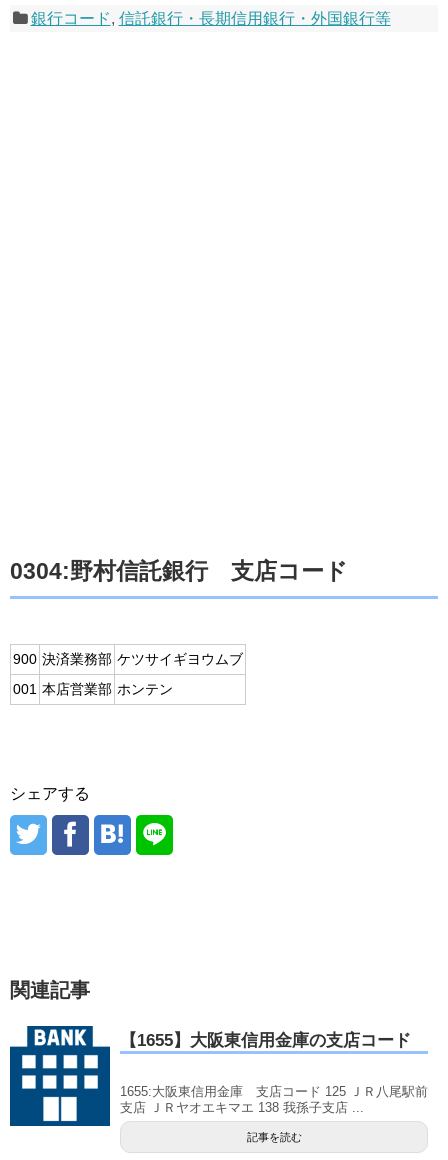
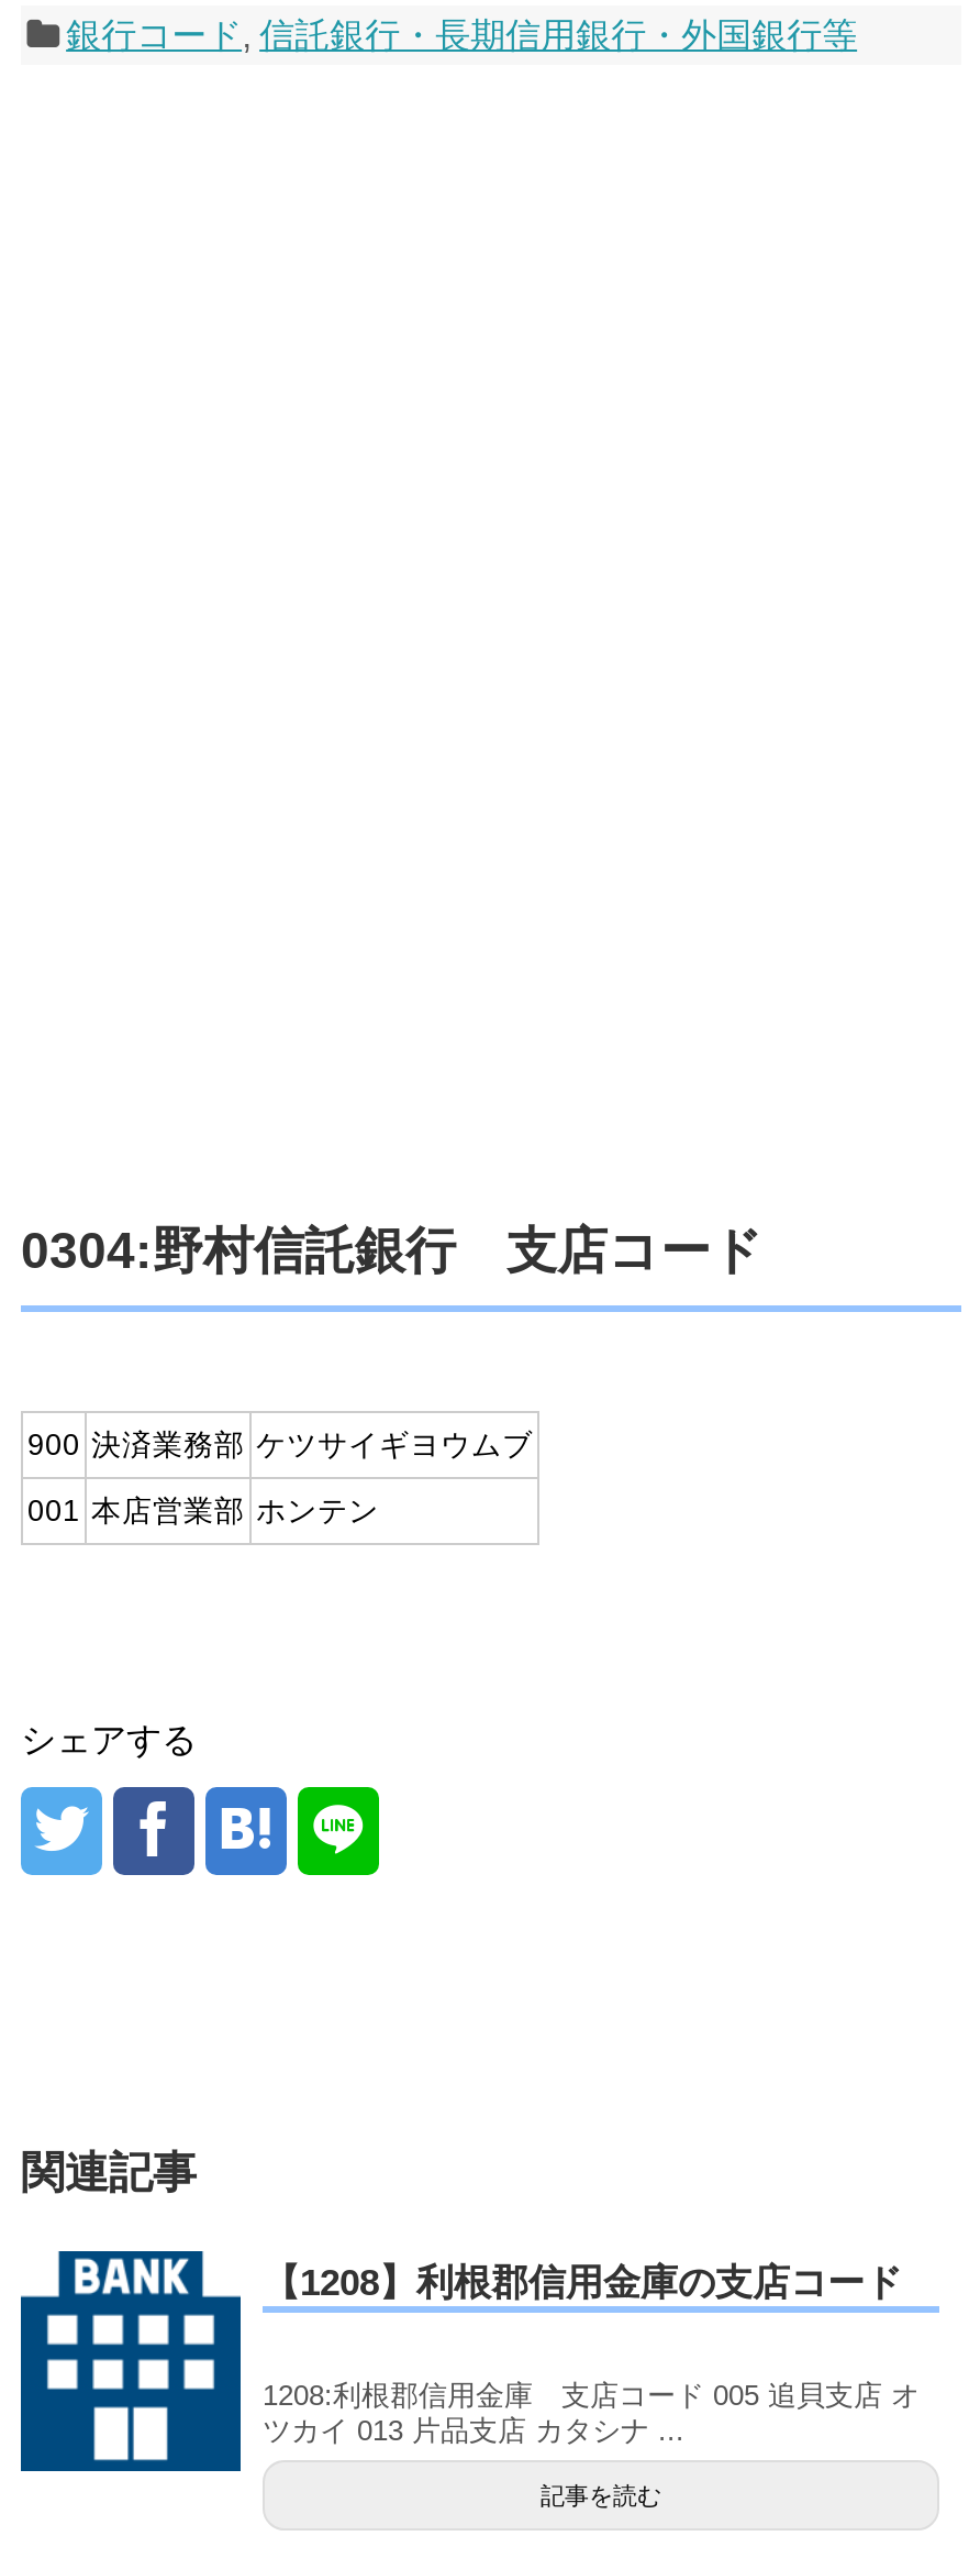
[120,1031,411,1050] 【1655】大阪東信用金庫の支店コード -> [263,2262,902,2304] 【1208】利根郡信用金庫の支店コード
[120,1084,428,1115] 1655:大阪東信用金庫 支店コード 125 ＪＲ八尾駅前 | 支店 ＪＲヤオエキマエ 138 我孫子支店 ... -> [263,2379,920,2447] 1208:利根郡信用金庫 支店コード 005 追貝支店 オ | ツカイ 013 片品支店 カタシナ ...

